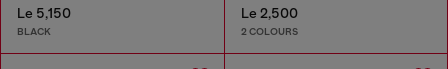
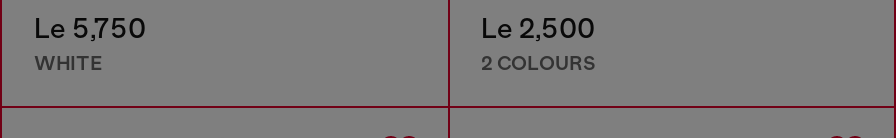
[17,5,71,38] Le 5,150 | BLACK -> [34,11,146,76] Le 5,750 | WHITE

